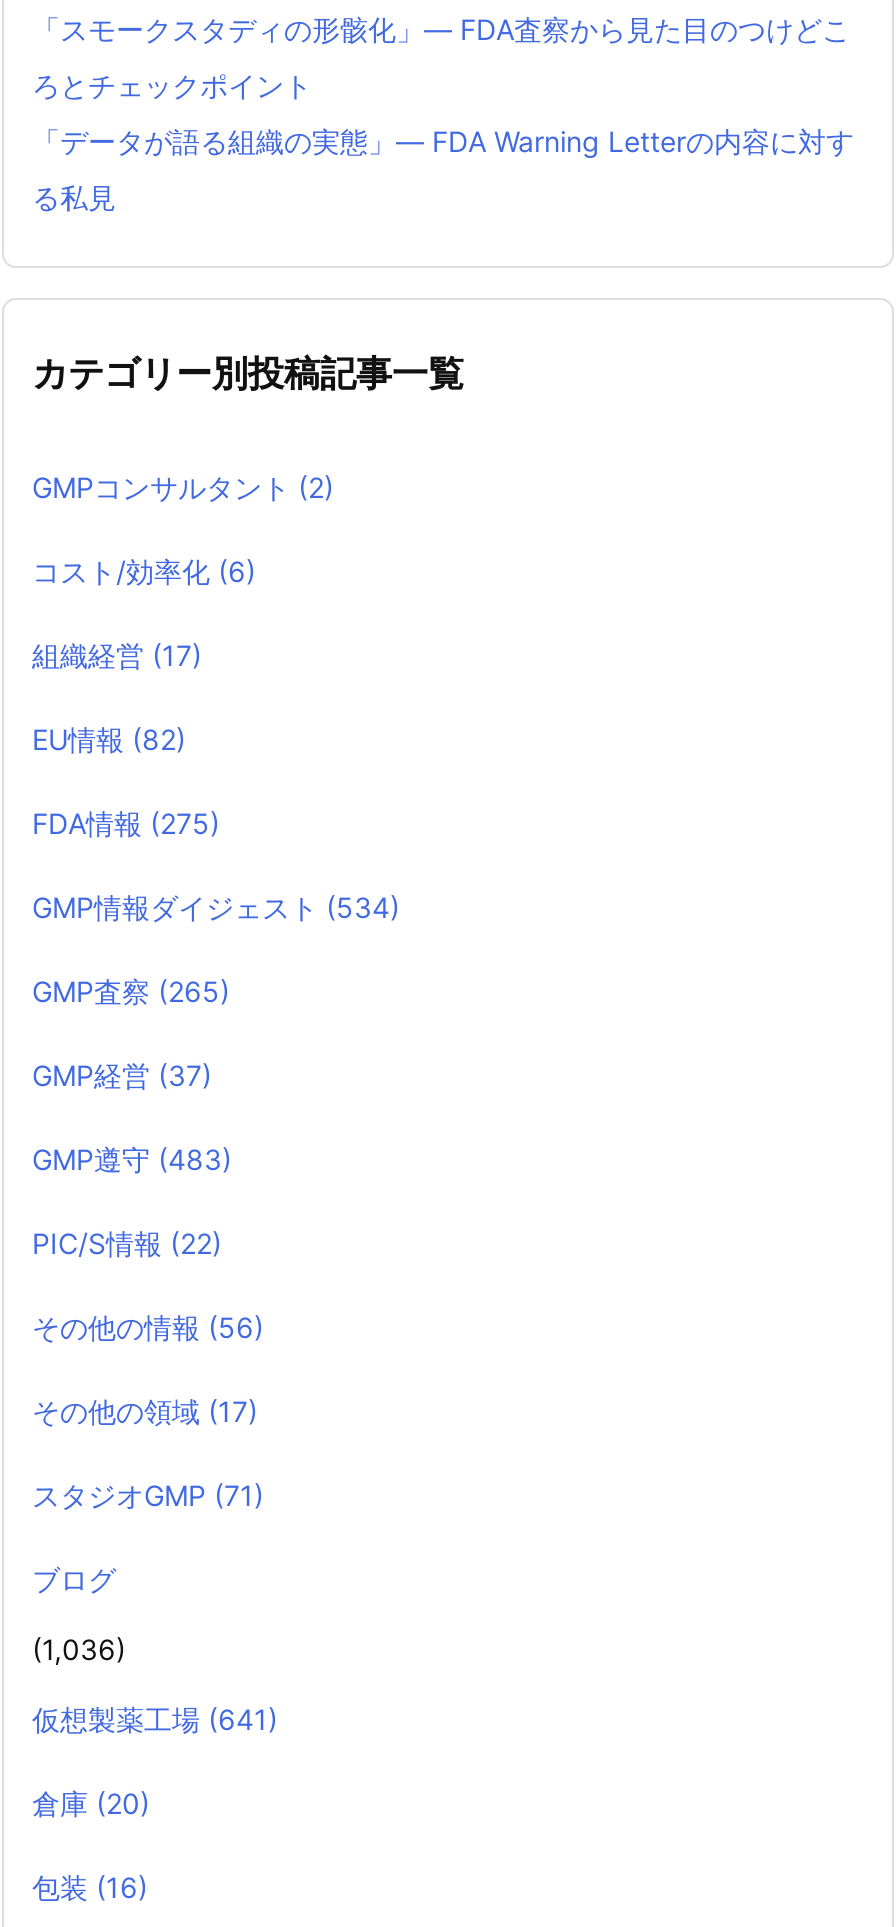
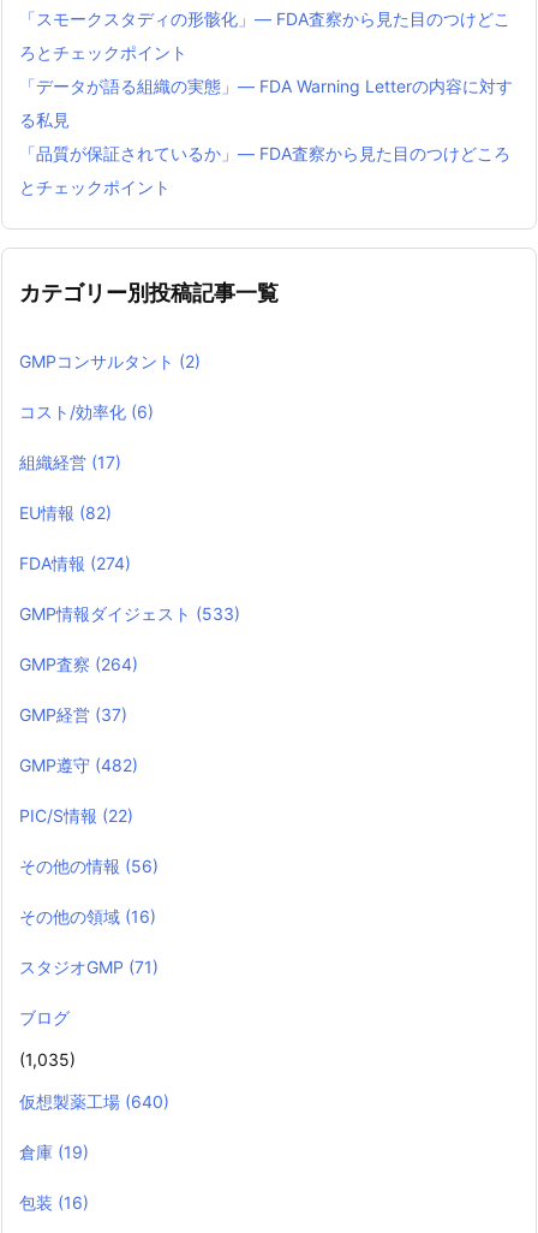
none -> [19,144,510,198] 「品質が保証されているか」— FDA査察から見た目のつけどころ | とチェックポイント
[32,806,220,840] FDA情報(275) -> [19,553,131,573] FDA情報(274)
[32,890,400,924] GMP情報ダイジェスト(534) -> [19,603,240,624] GMP情報ダイジェスト(533)
[32,974,230,1008] GMP査察(265) -> [19,654,138,674] GMP査察(264)
[32,1142,232,1176] GMP遵守(483) -> [19,755,138,775] GMP遵守(482)
[32,1394,258,1428] その他の領域(17) -> [19,906,156,926] その他の領域(16)
[32,1632,126,1666] (1,036) -> [19,1049,76,1069] (1,035)
[32,1702,278,1736] 仮想製薬工場(641) -> [19,1091,169,1112] 仮想製薬工場(640)
[32,1786,150,1820] 倉庫(20) -> [19,1142,89,1162] 倉庫(19)

